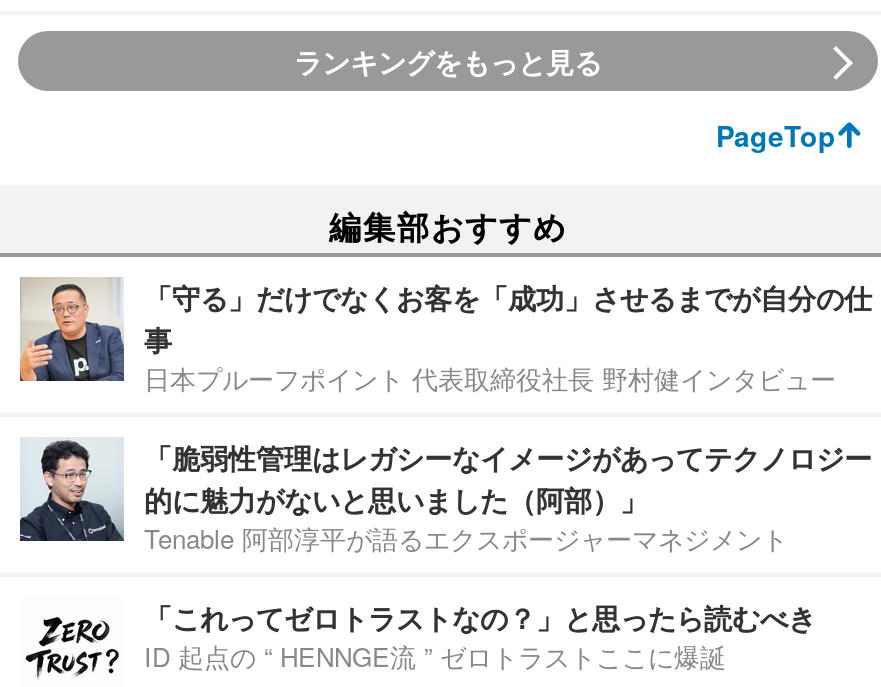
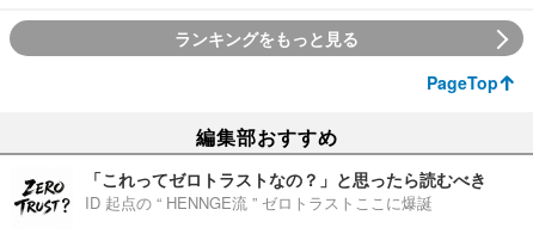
[18,277,872,557] [image] | 「守る」だけでなくお客を「成功」させるまでが自分の仕 | 事 | 日本プルーフポイント 代表取締役社長 野村健インタビュー | 「脆弱性管理はレガシーなイメージがあってテクノロジー | 的に魅力がないと思いました（阿部）」 | Tenable 阿部淳平が語るエクスポージャーマネジメント -> none
[18,437,116,543] [image] -> none

